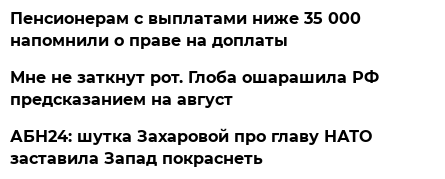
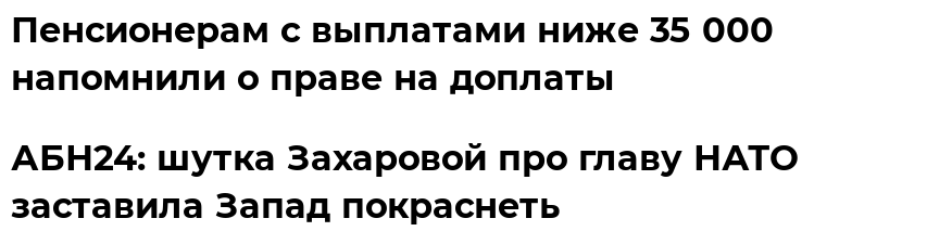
[10,68,379,109] Мне не заткнут рот. Глоба ошарашила РФ | предсказанием на август -> none

